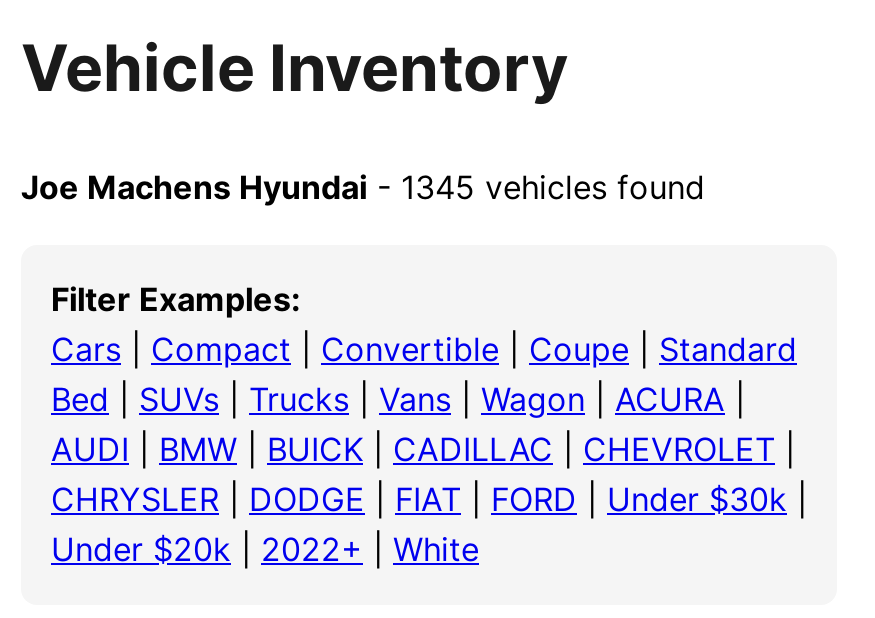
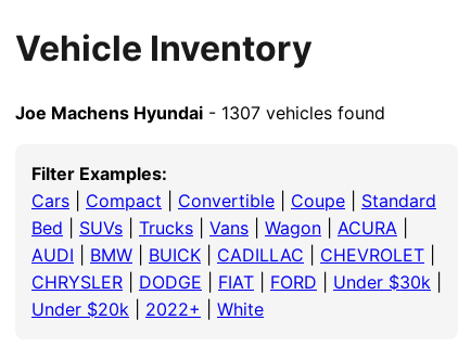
[21,167,705,207] Joe Machens Hyundai - 1345 vehicles found -> [15,102,385,124] Joe Machens Hyundai - 1307 vehicles found

